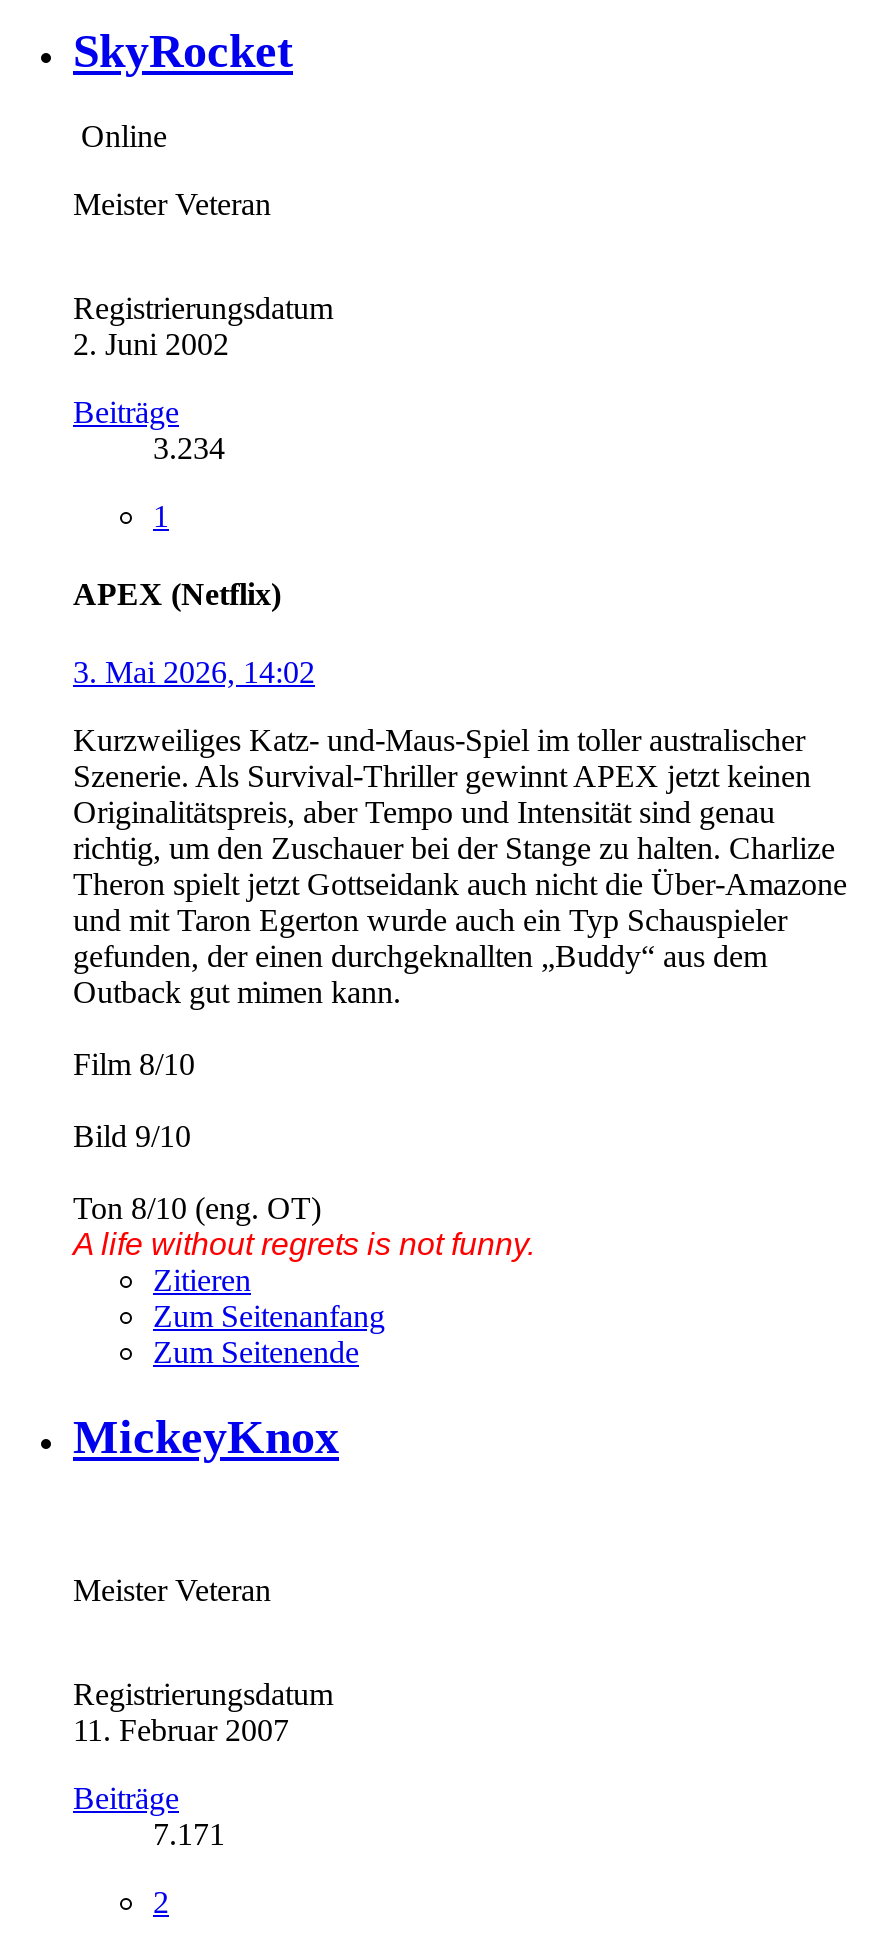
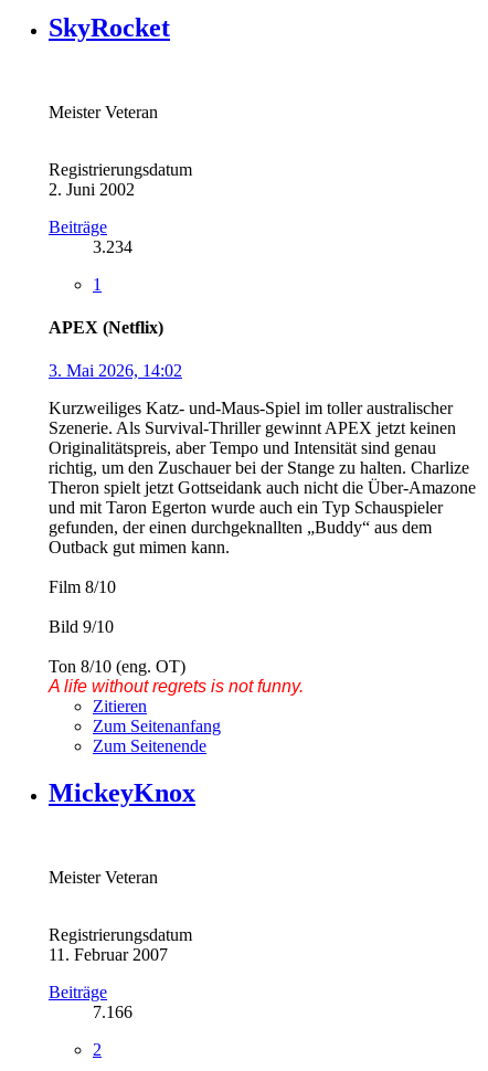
[81,118,167,152] Online -> none
[153,1817,225,1851] 7.171 -> [93,1003,132,1021] 7.166

